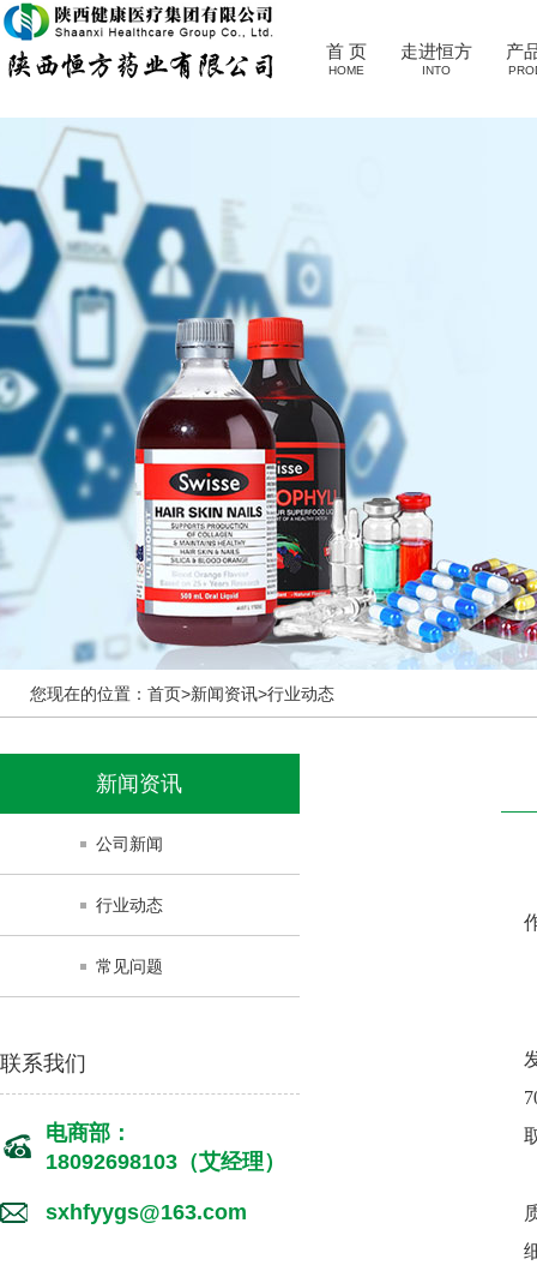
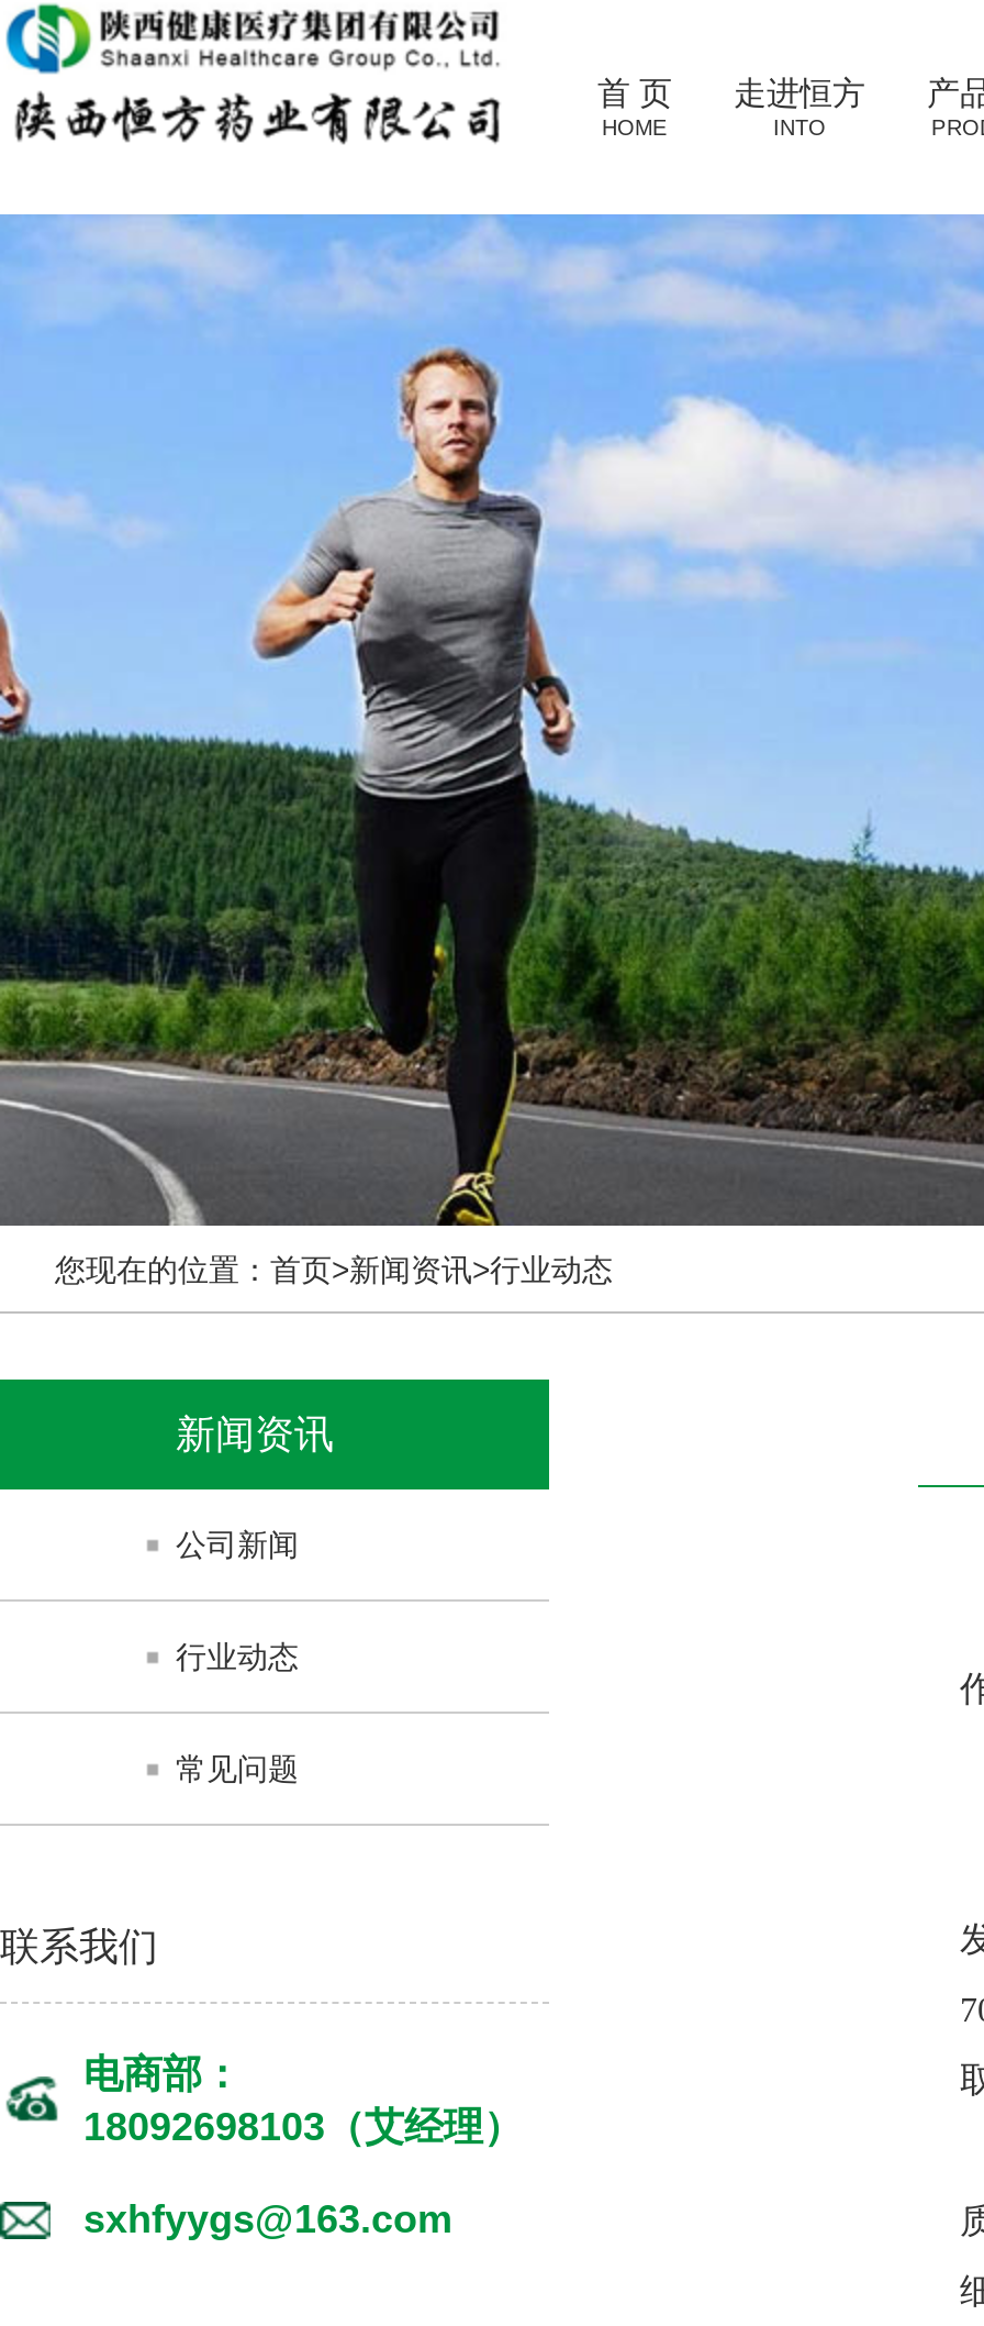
[4,119,533,670] [image] -> [7,214,977,1228] [image]

